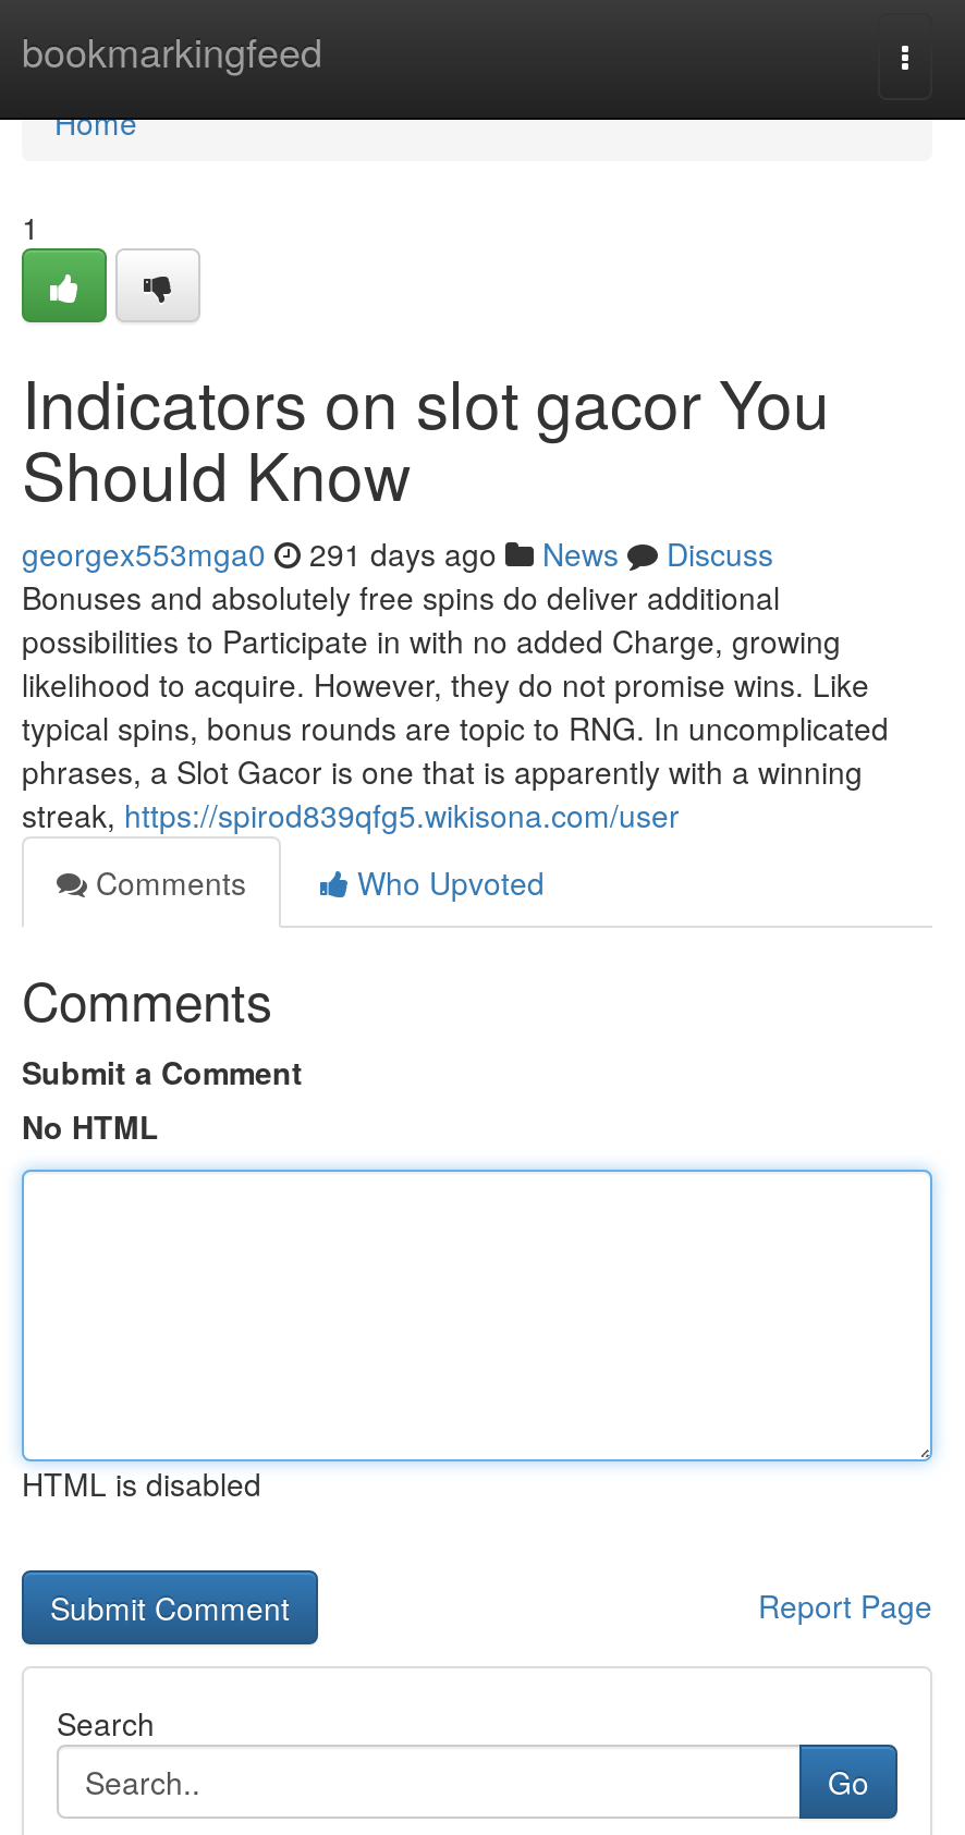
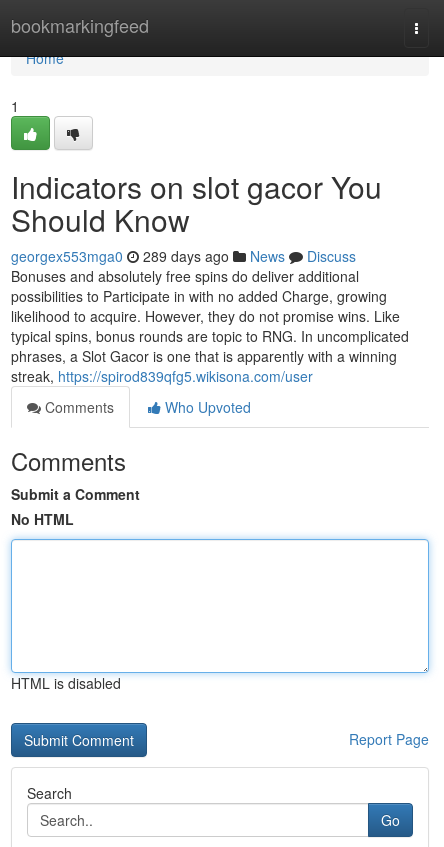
[22,531,773,575] georgex553mga0 291 days ago News Discuss -> [11,246,356,266] georgex553mga0 289 days ago News Discuss

